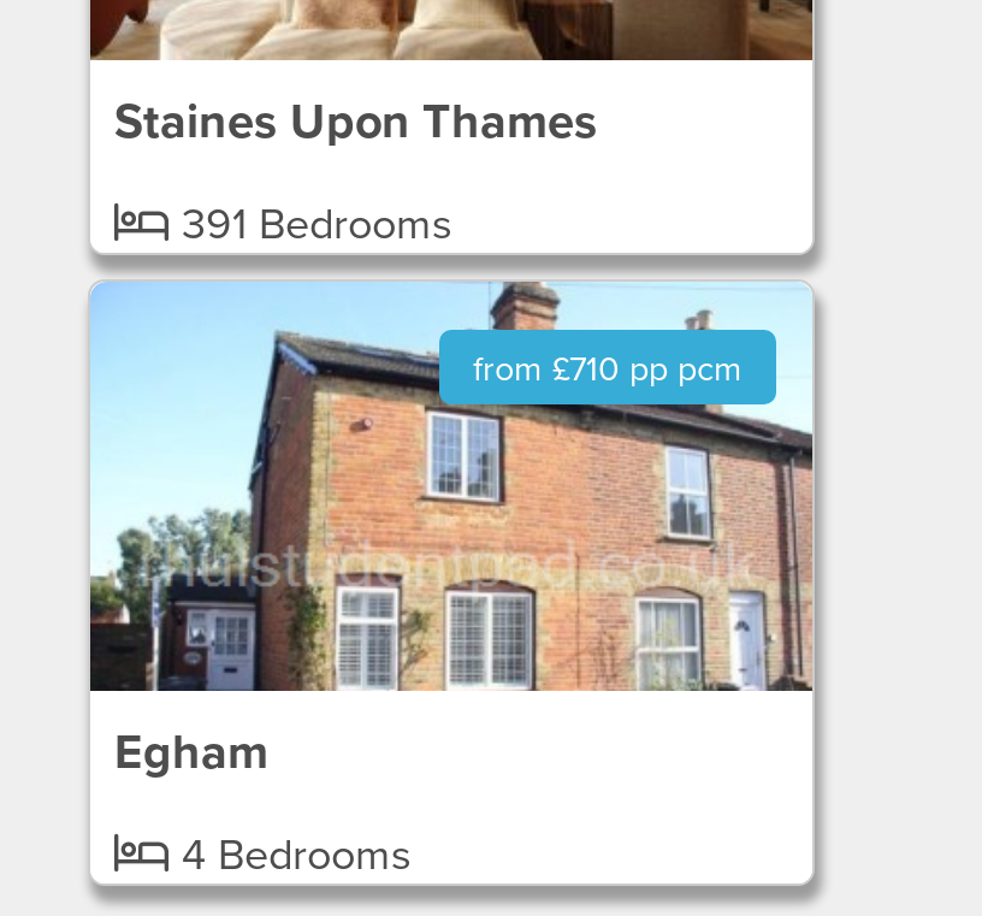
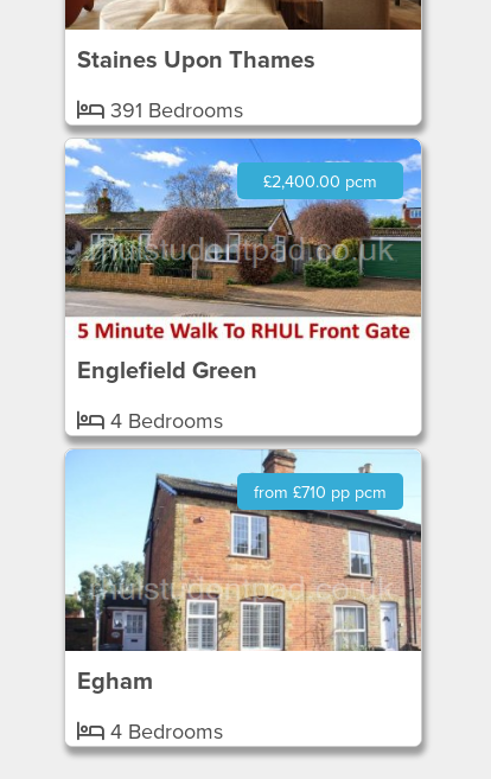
none -> [64,138,422,340] [image] | £2,400.00 pcm
none -> [77,352,257,435] Englefield Green | 4 Bedrooms

